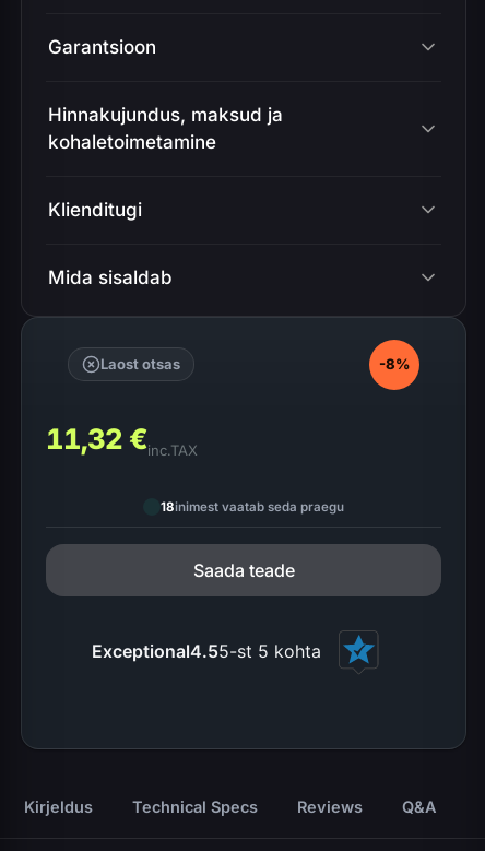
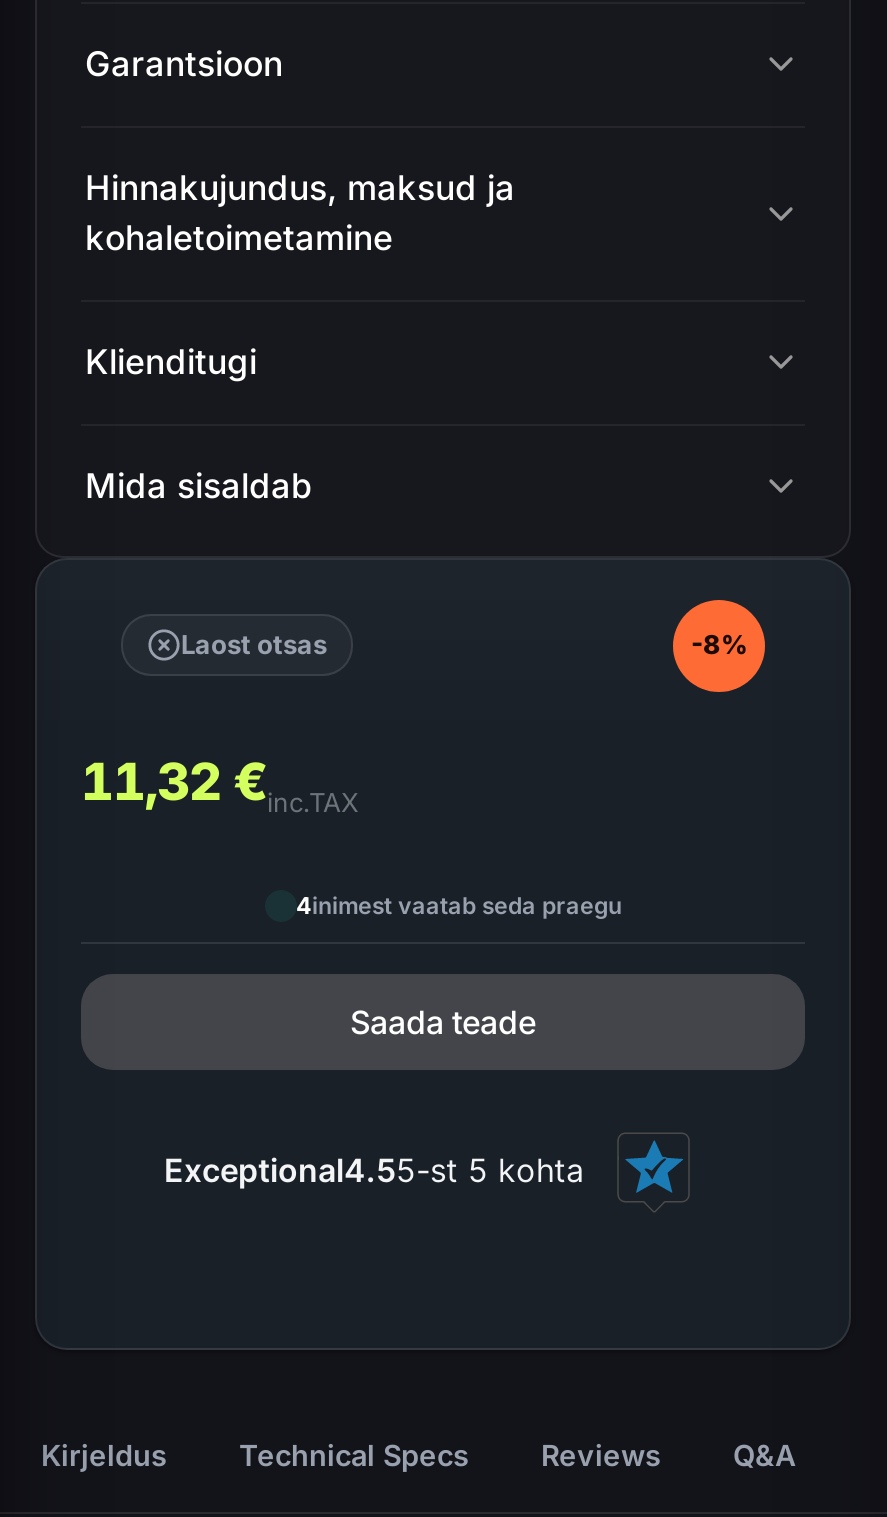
[161,499,344,514] 18inimest vaatab seda praegu -> [296,891,622,919] 4inimest vaatab seda praegu

